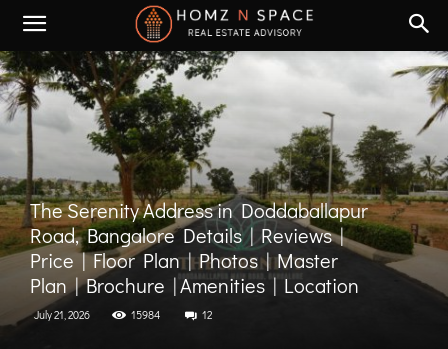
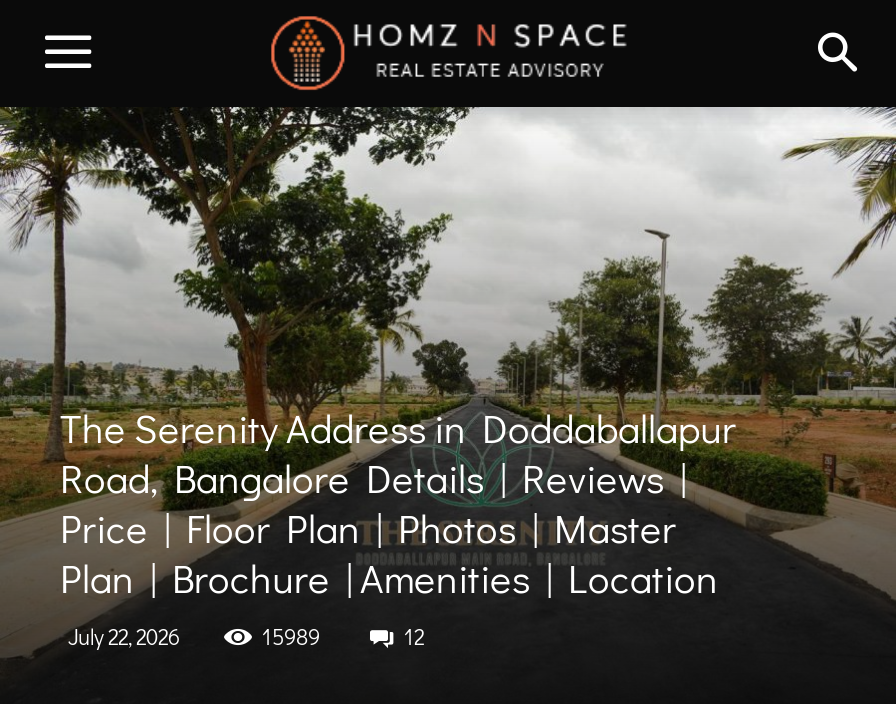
[34,307,90,322] July 21, 2026 -> [68,620,180,650] July 22, 2026
[131,307,160,322] 15984 -> [262,620,320,650] 15989

